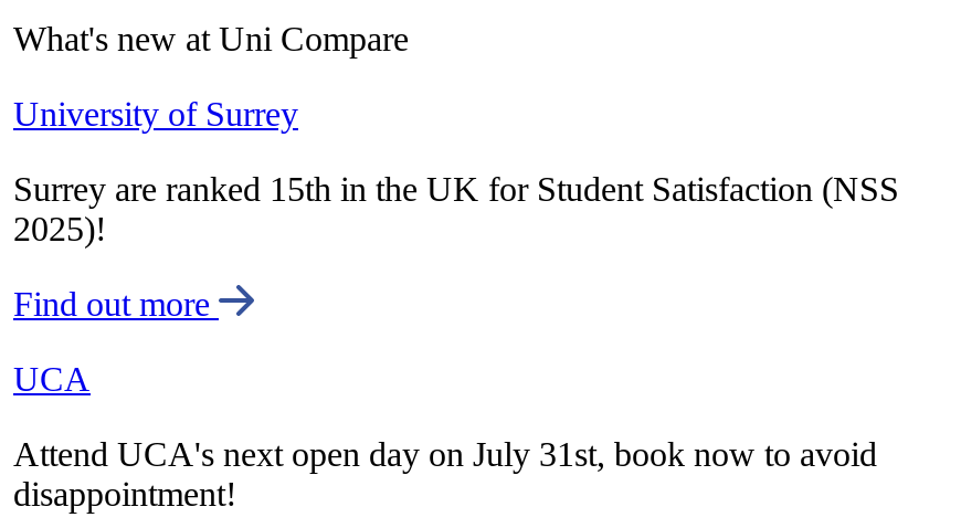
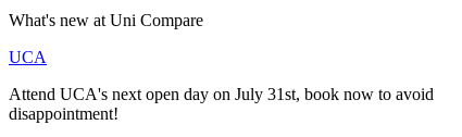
[13,95,899,323] University of Surrey | Surrey are ranked 15th in the UK for Student Satisfaction (NSS | 2025)! | Find out more -> none

